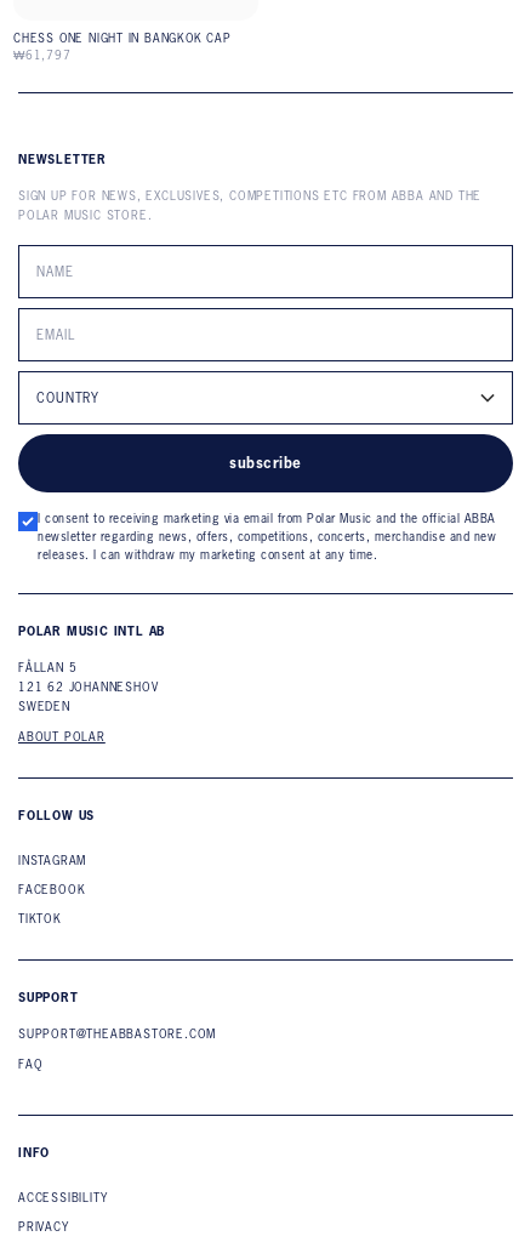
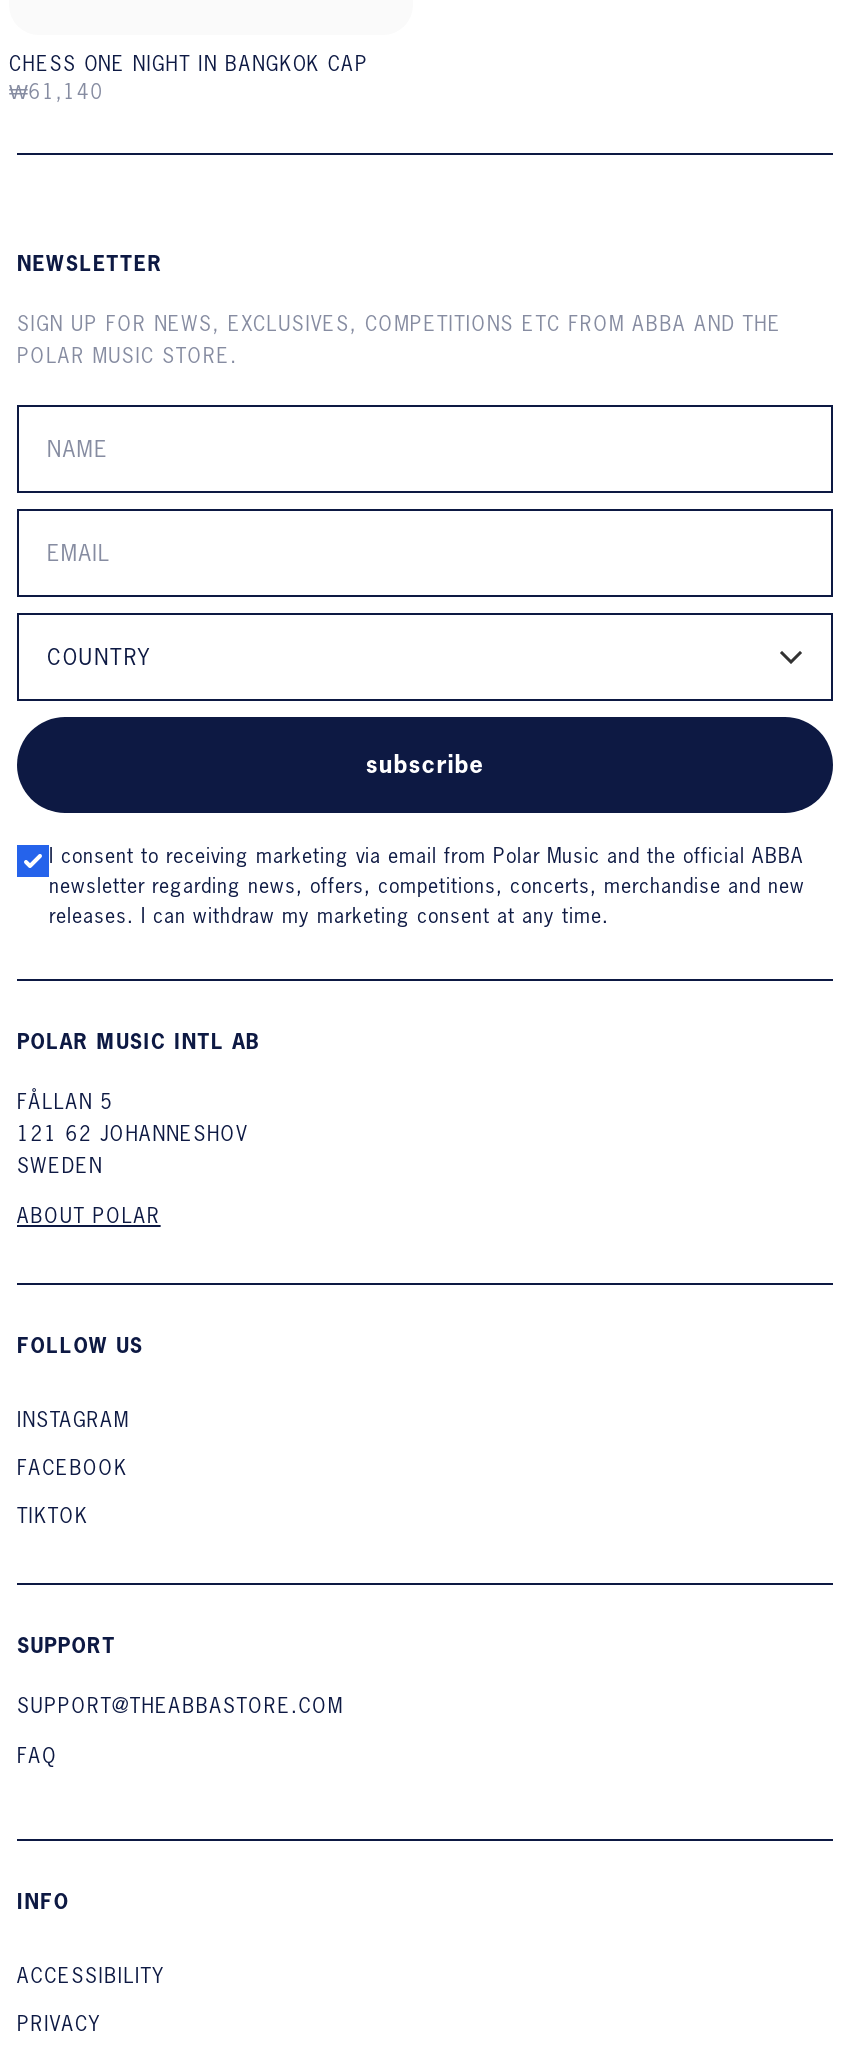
[13,47,71,62] ₩61,797 -> [9,79,104,103] ₩61,140

